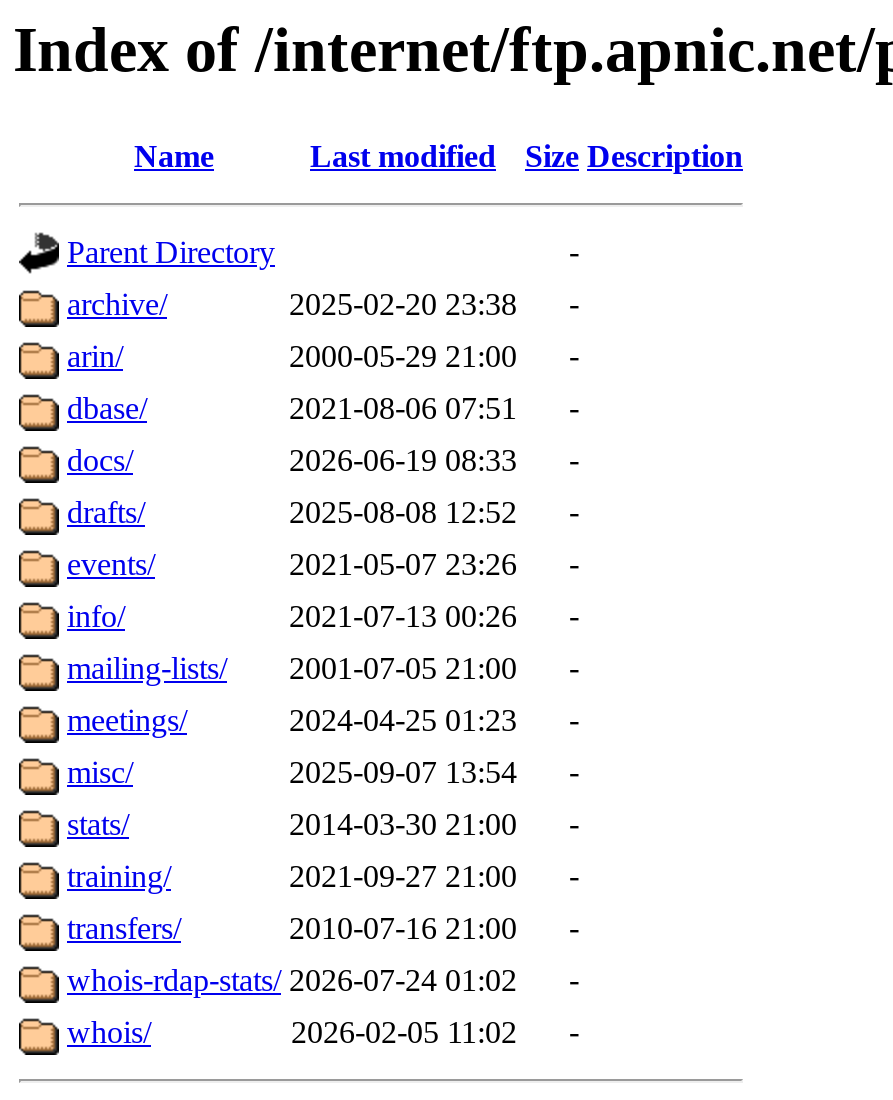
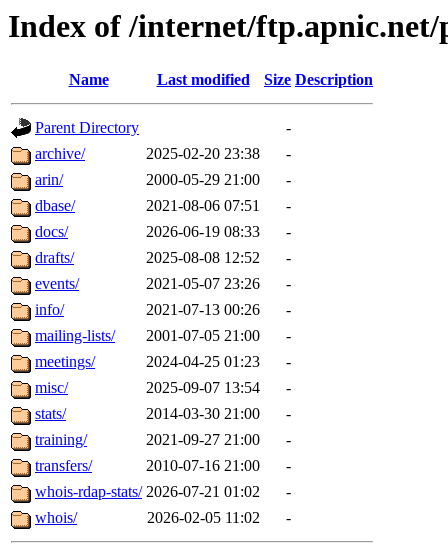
[67,964,517,998] whois-rdap-stats/ 2026-07-24 01:02 -> [35,483,260,500] whois-rdap-stats/ 2026-07-21 01:02

